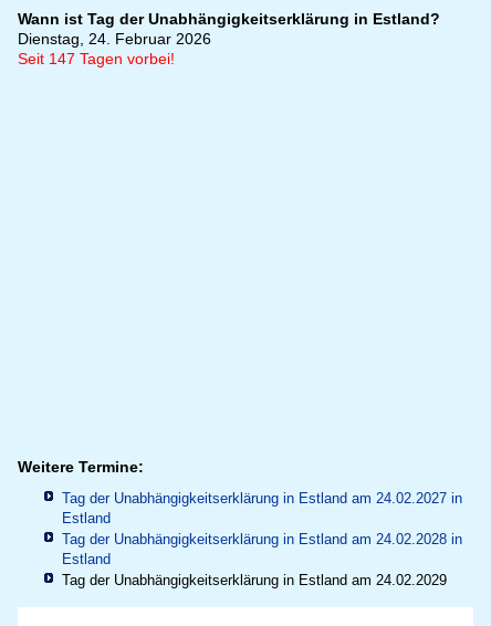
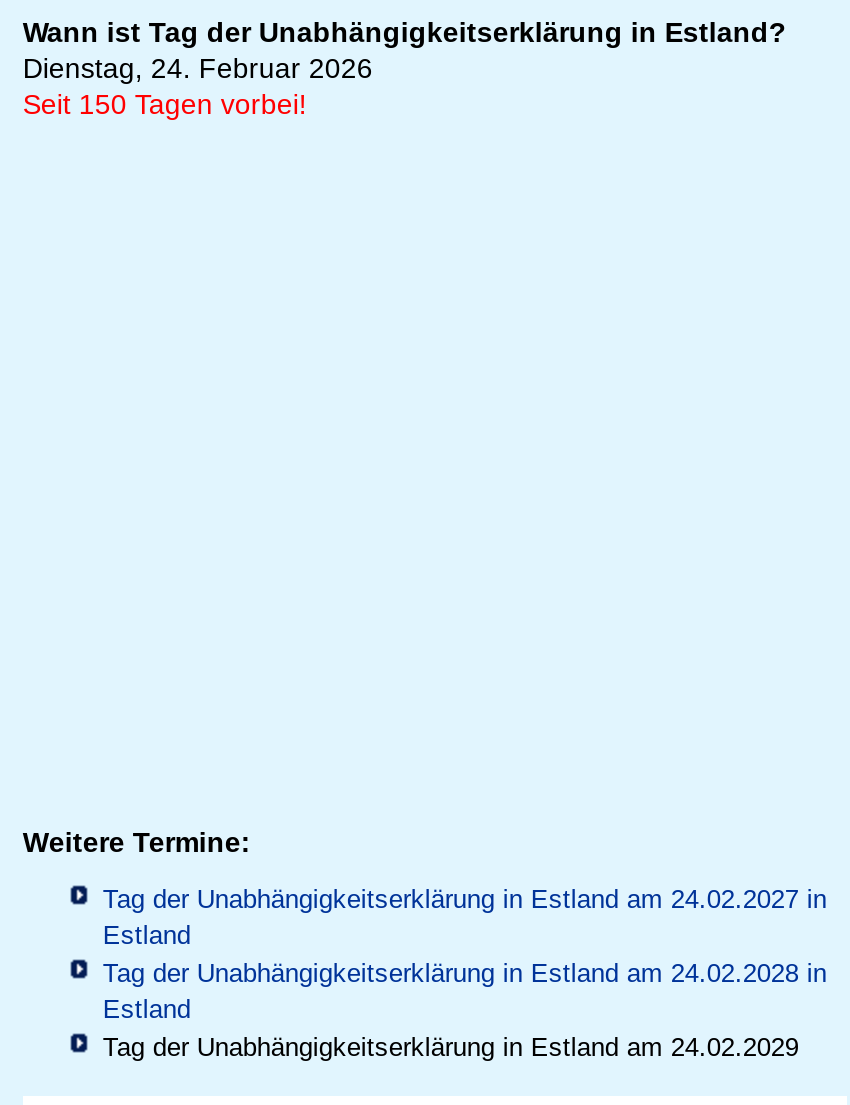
[18,49,175,67] Seit 147 Tagen vorbei! -> [23,87,307,119] Seit 150 Tagen vorbei!

